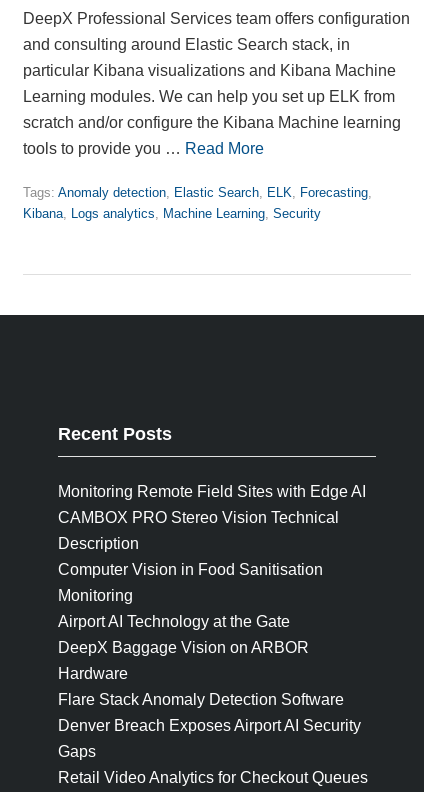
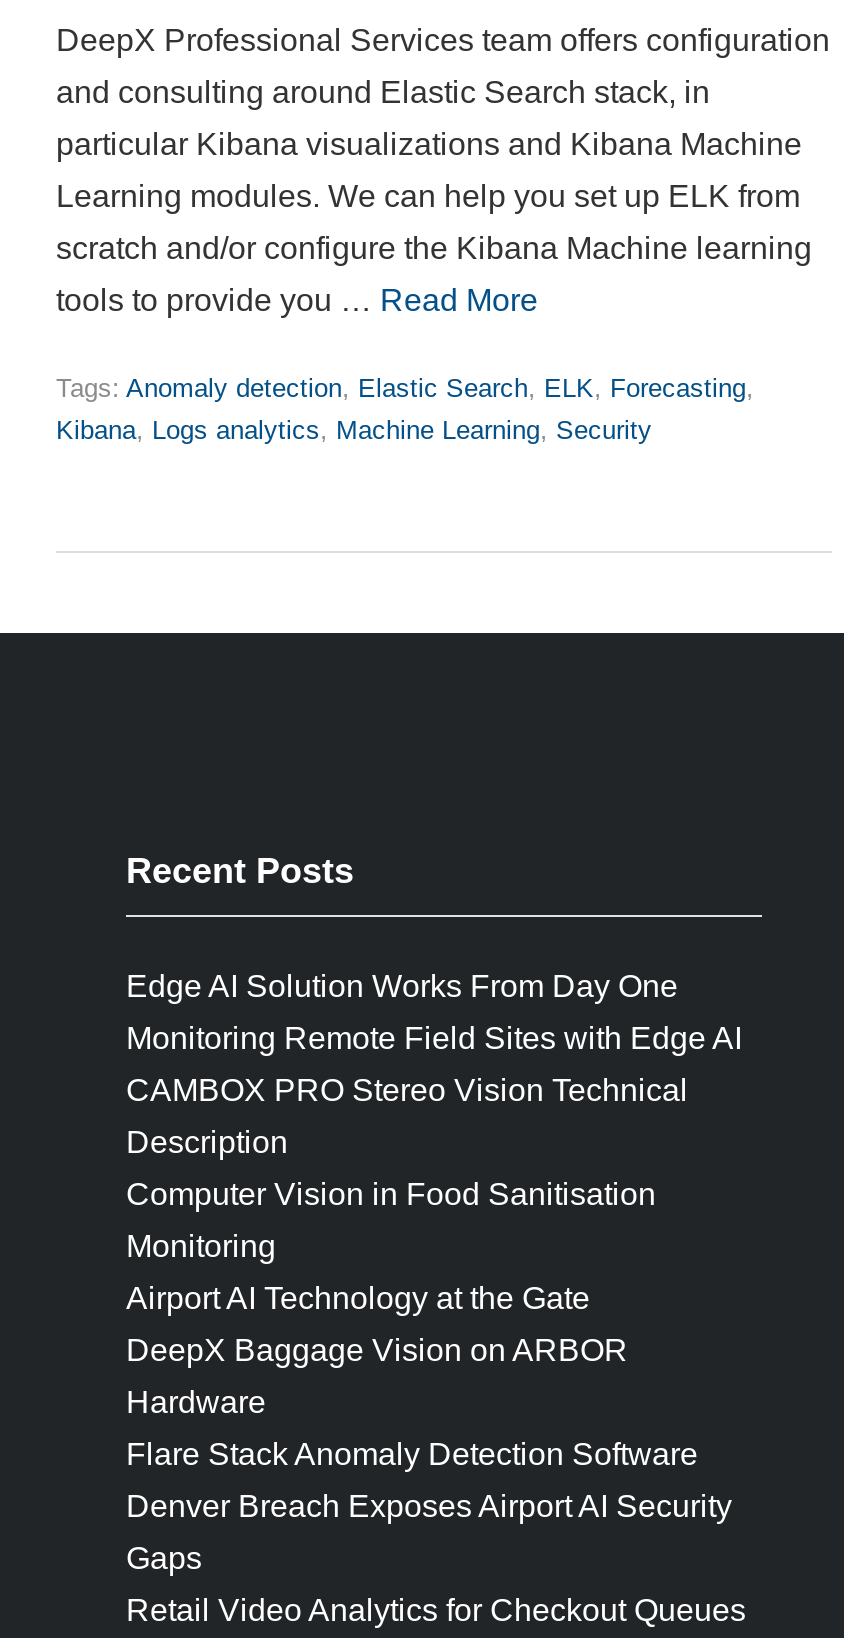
none -> [126,970,678,1004] Edge AI Solution Works From Day One

